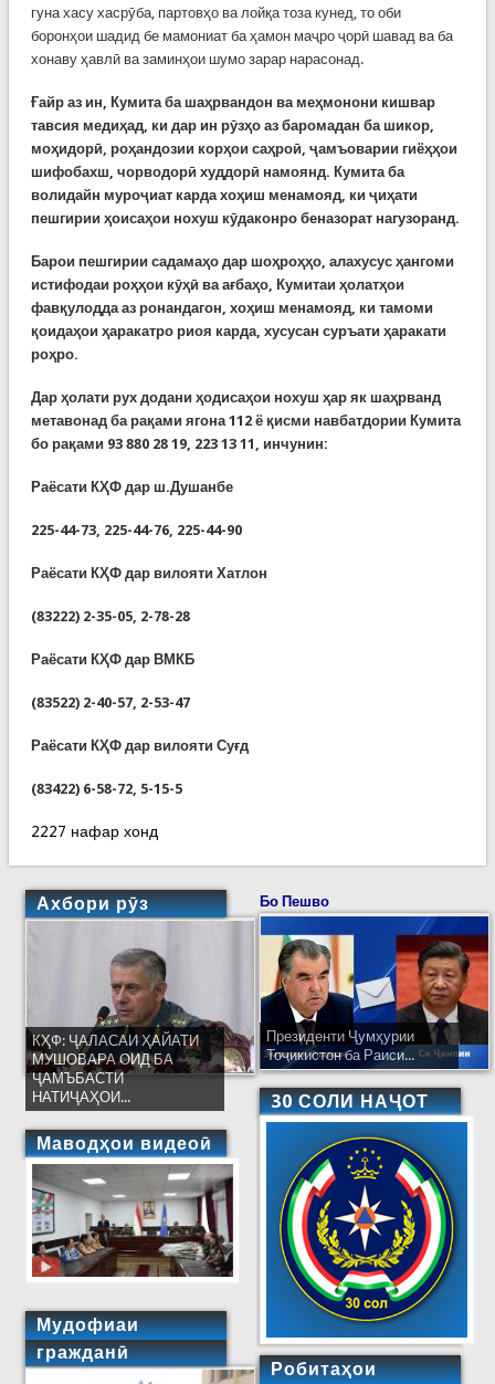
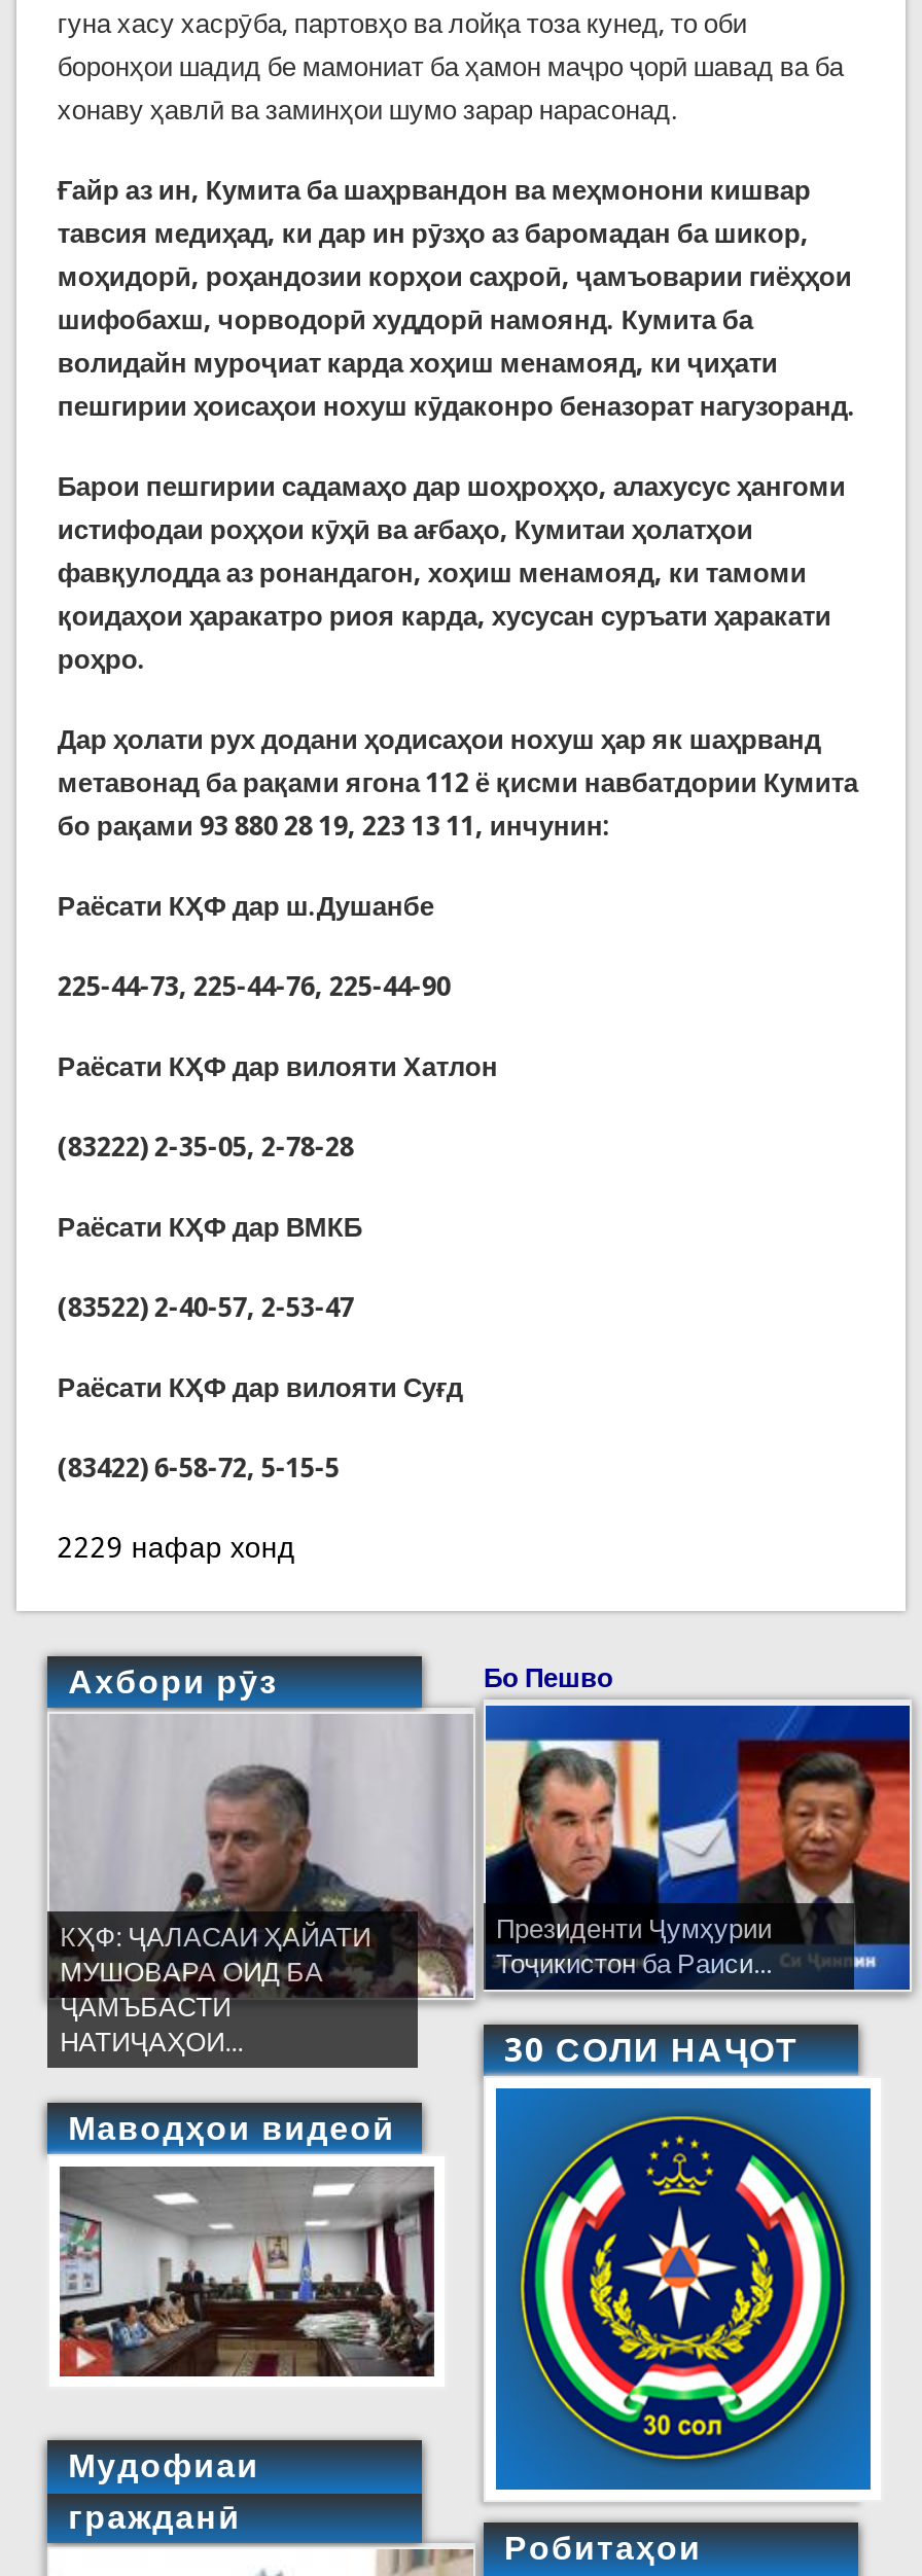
[31,822,158,840] 2227 нафар хонд -> [57,1531,294,1564] 2229 нафар хонд

